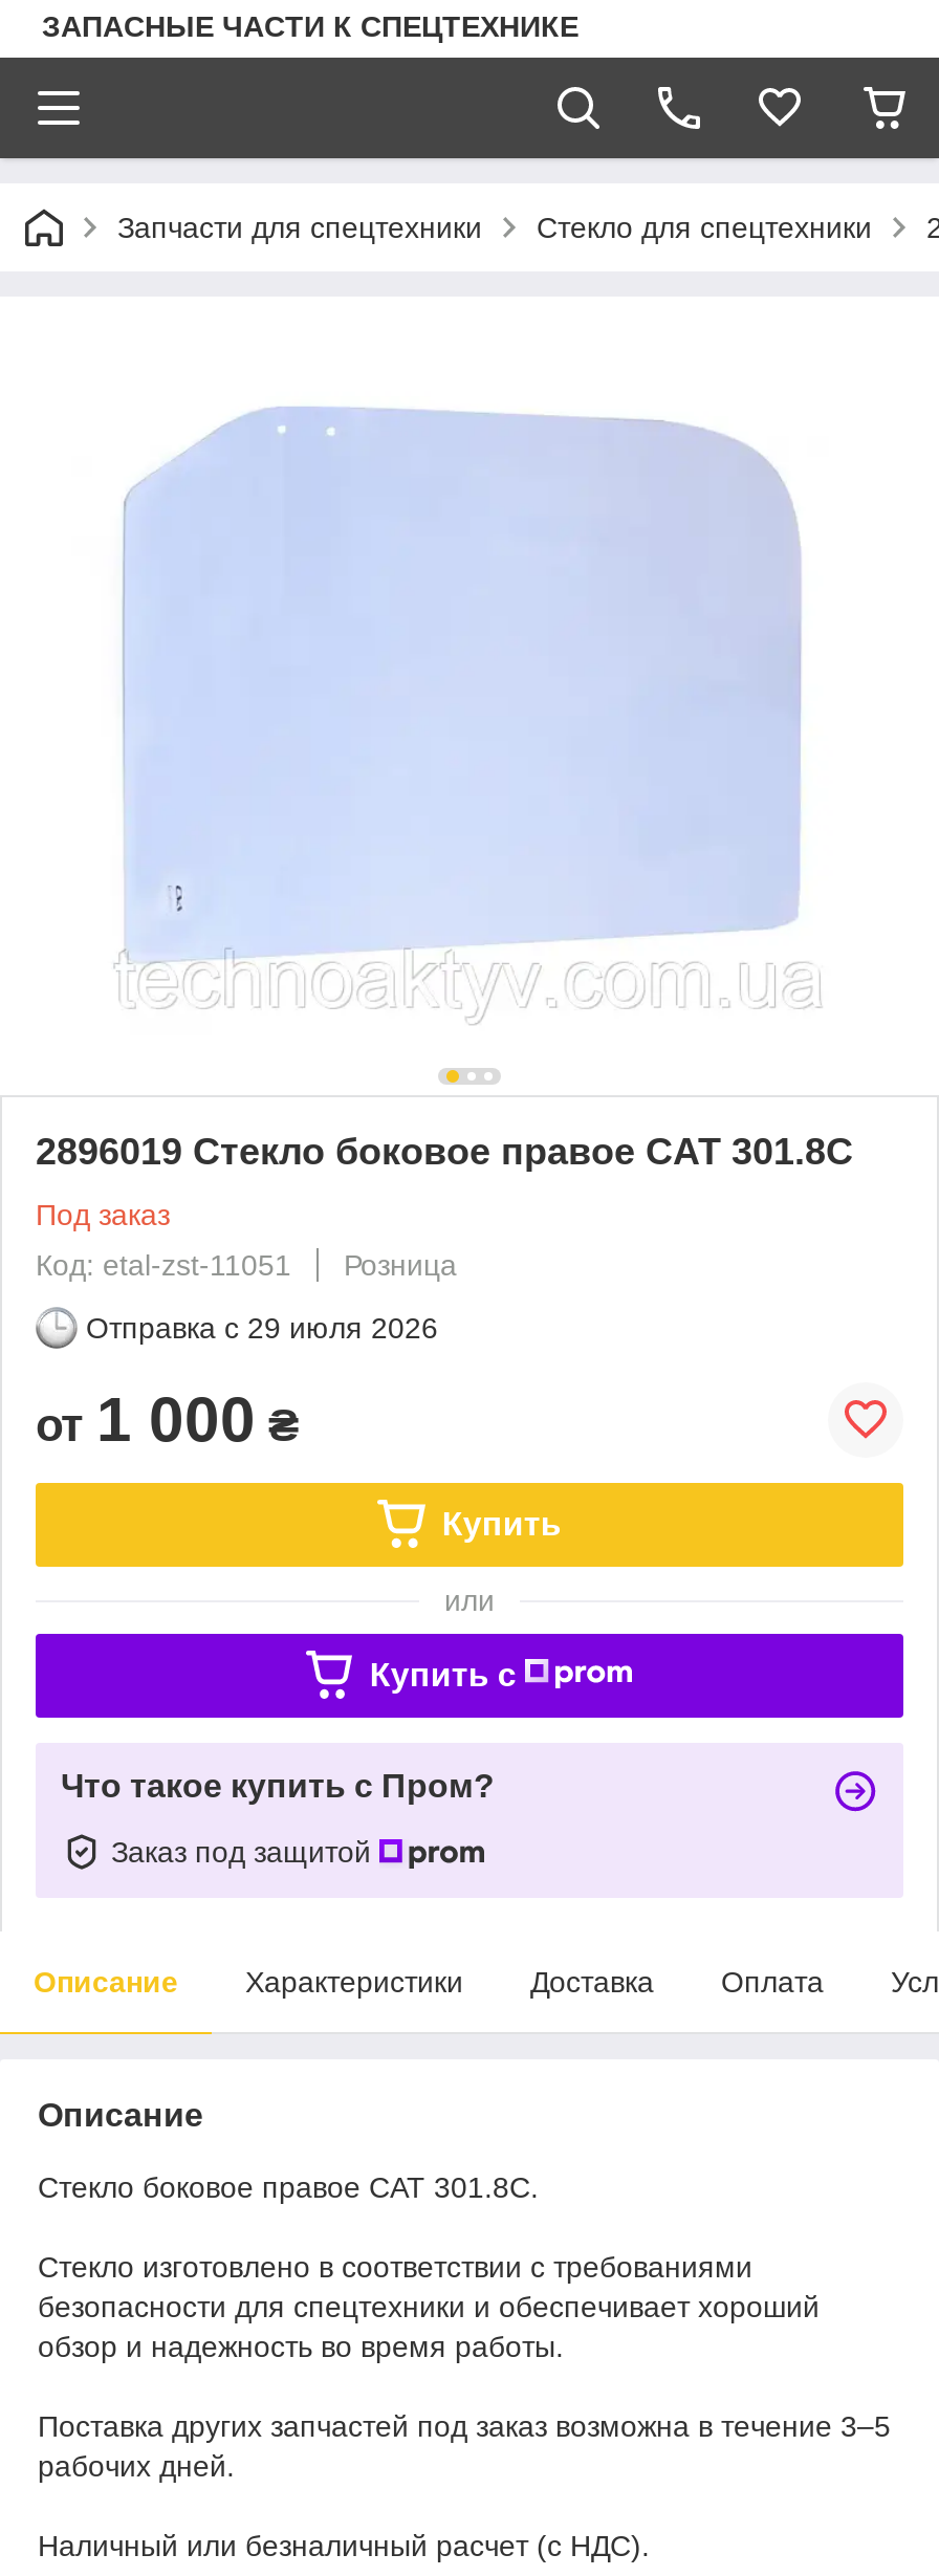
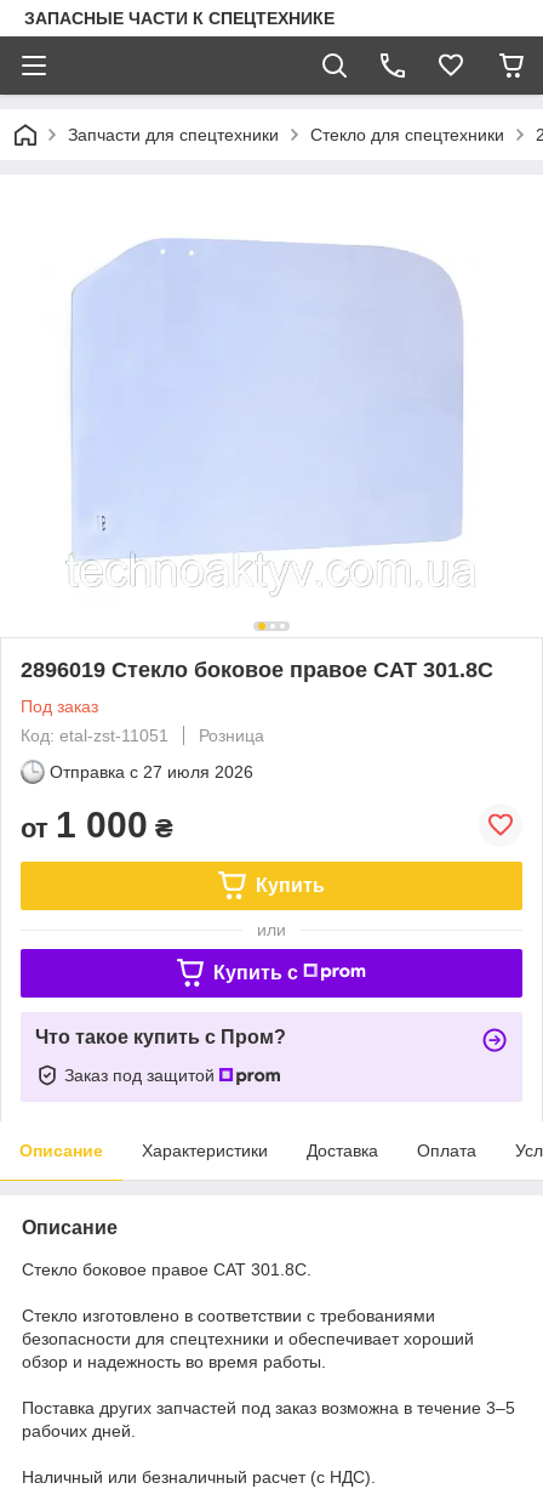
[86,1311,438,1344] Отправка с 29 июля 2026 -> [50,762,253,781] Отправка с 27 июля 2026

